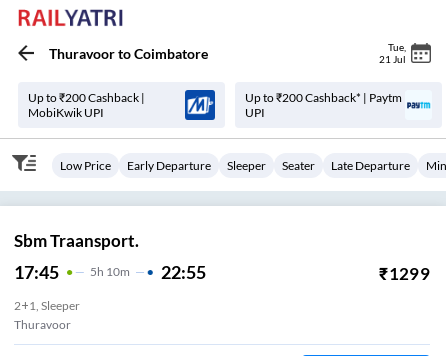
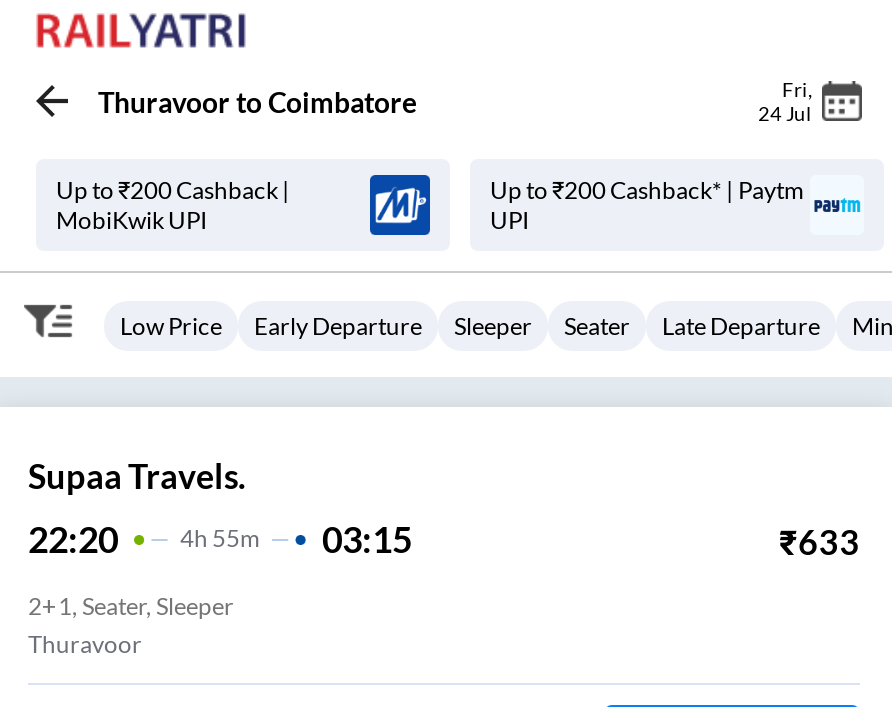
[379,41,406,65] Tue | 21 Jul -> [758,77,812,125] Fri | 24 Jul
[14,230,430,284] Sbm Traansport. | 17:45 | 5H 10m | 22:55 | ₹1299 -> [28,455,860,563] Supaa Travels. | 22:20 | 4H 55m | 03:15 | ₹633
[14,298,80,313] 2+1, Sleeper -> [28,591,234,621] 2+1, Seater, Sleeper

